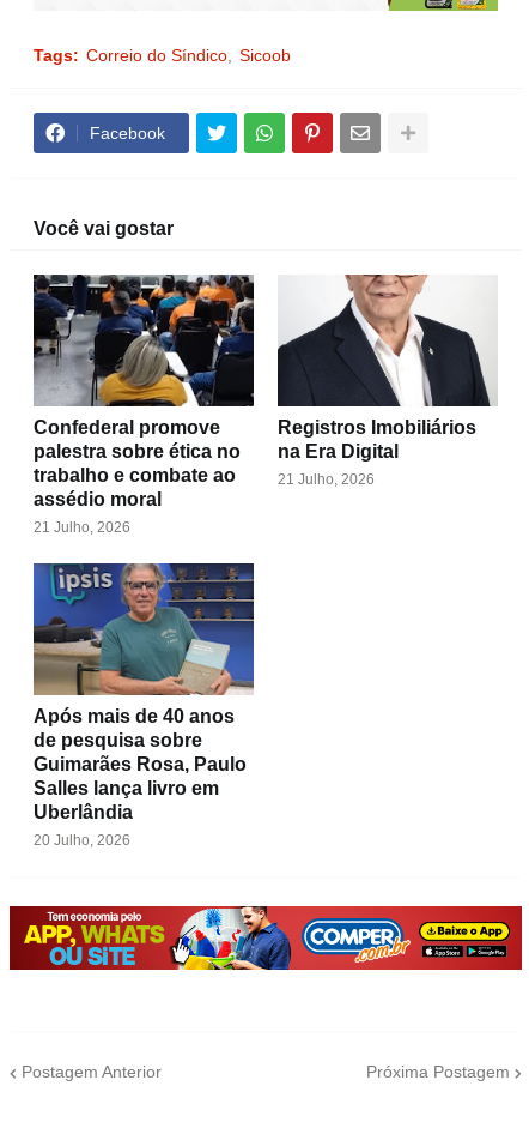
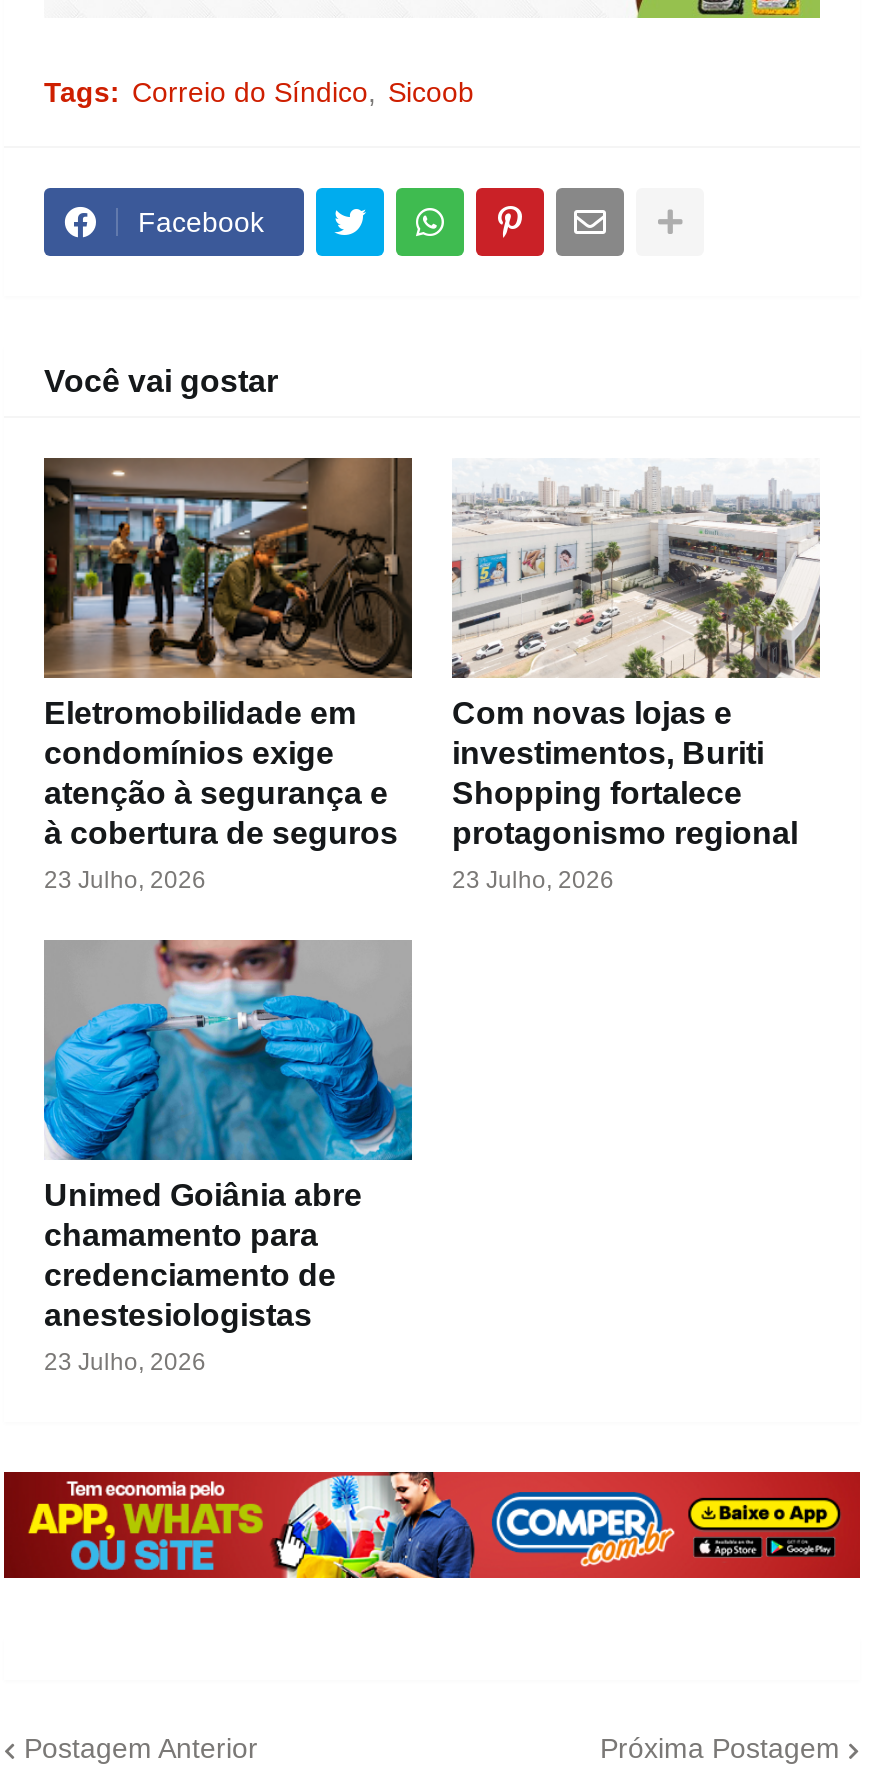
[32,273,254,509] [image] | Confederal promove | palestra sobre ética no | trabalho e combate ao | assédio moral -> [44,456,412,850] [image] | Eletromobilidade em | condomínios exige | atenção à segurança e | à cobertura de seguros
[276,273,497,462] [image] | Registros Imobiliários | na Era Digital -> [450,458,822,850] [image] | Com novas lojas e | investimentos, Buriti | Shopping fortalece | protagonismo regional
[278,471,375,488] 21 Julho, 2026 -> [452,866,614,894] 23 Julho, 2026
[34,519,130,536] 21 Julho, 2026 -> [44,866,206,894] 23 Julho, 2026
[32,562,255,822] [image] | Após mais de 40 anos | de pesquisa sobre | Guimarães Rosa, Paulo | Salles lança livro em | Uberlândia -> [42,938,414,1332] [image] | Unimed Goiânia abre | chamamento para | credenciamento de | anestesiologistas
[34,832,130,849] 20 Julho, 2026 -> [44,1348,206,1376] 23 Julho, 2026

